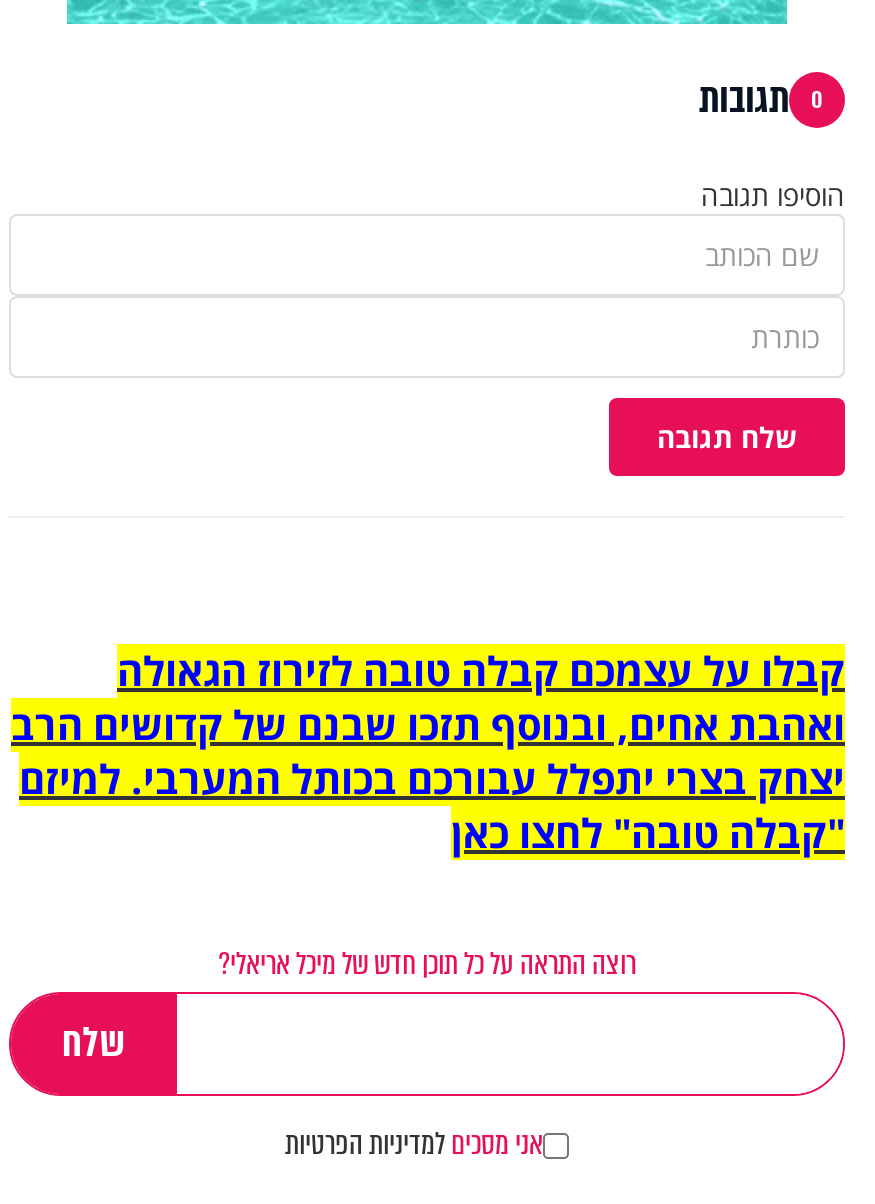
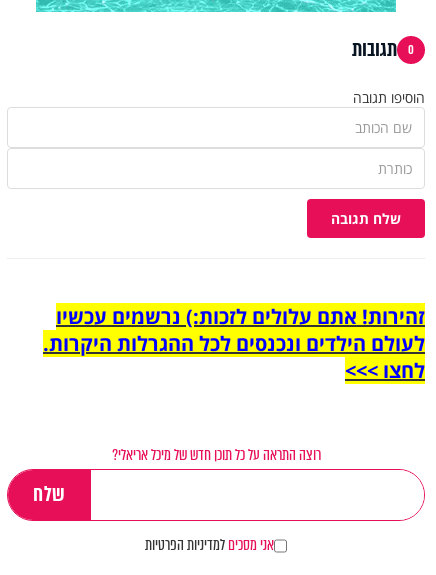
[11,644,845,860] קבלו על עצמכם קבלה טובה לזירוז הגאולה | ואהבת אחים, ובנוסף תזכו שבנם של קדושים הרב | יצחק בצרי יתפלל עבורכם בכותל המערבי. למיזם | "קבלה טובה" לחצו כאן -> [43,303,425,384] זהירות! אתם עלולים לזכות:) נרשמים עכשיו | לעולם הילדים ונכנסים לכל ההגרלות היקרות. | לחצו >>>

